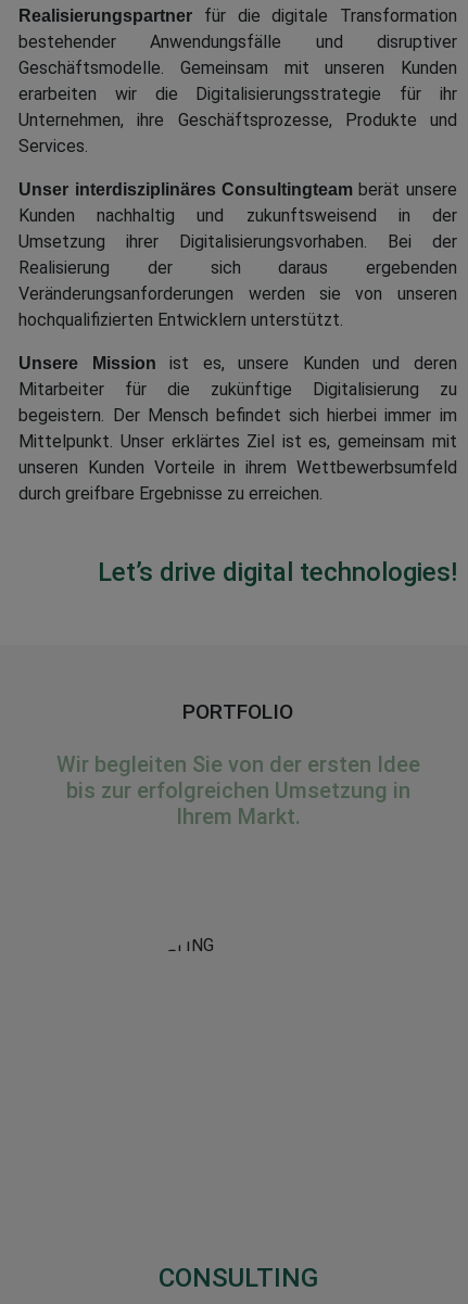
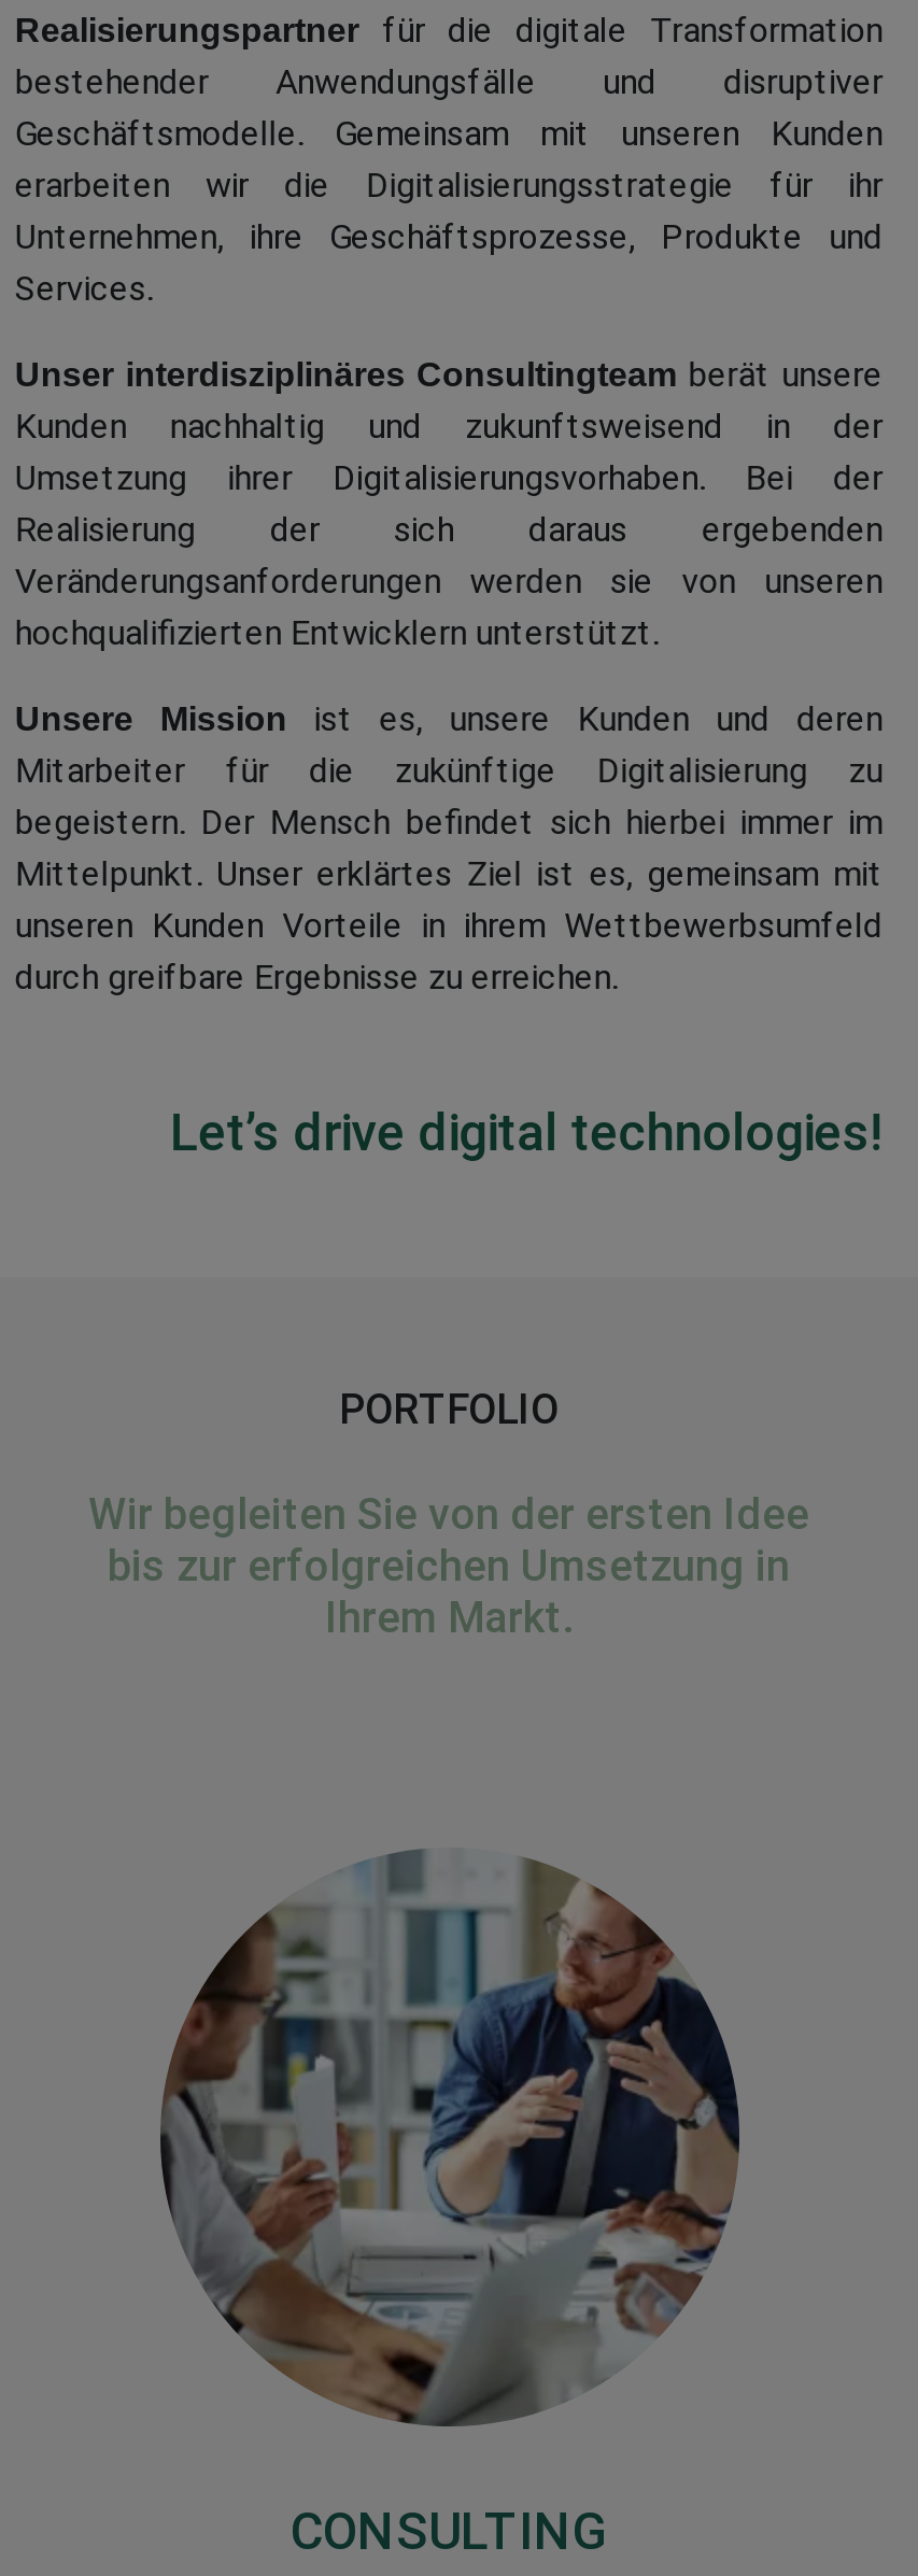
none -> [158,1849,742,2430] [image]

